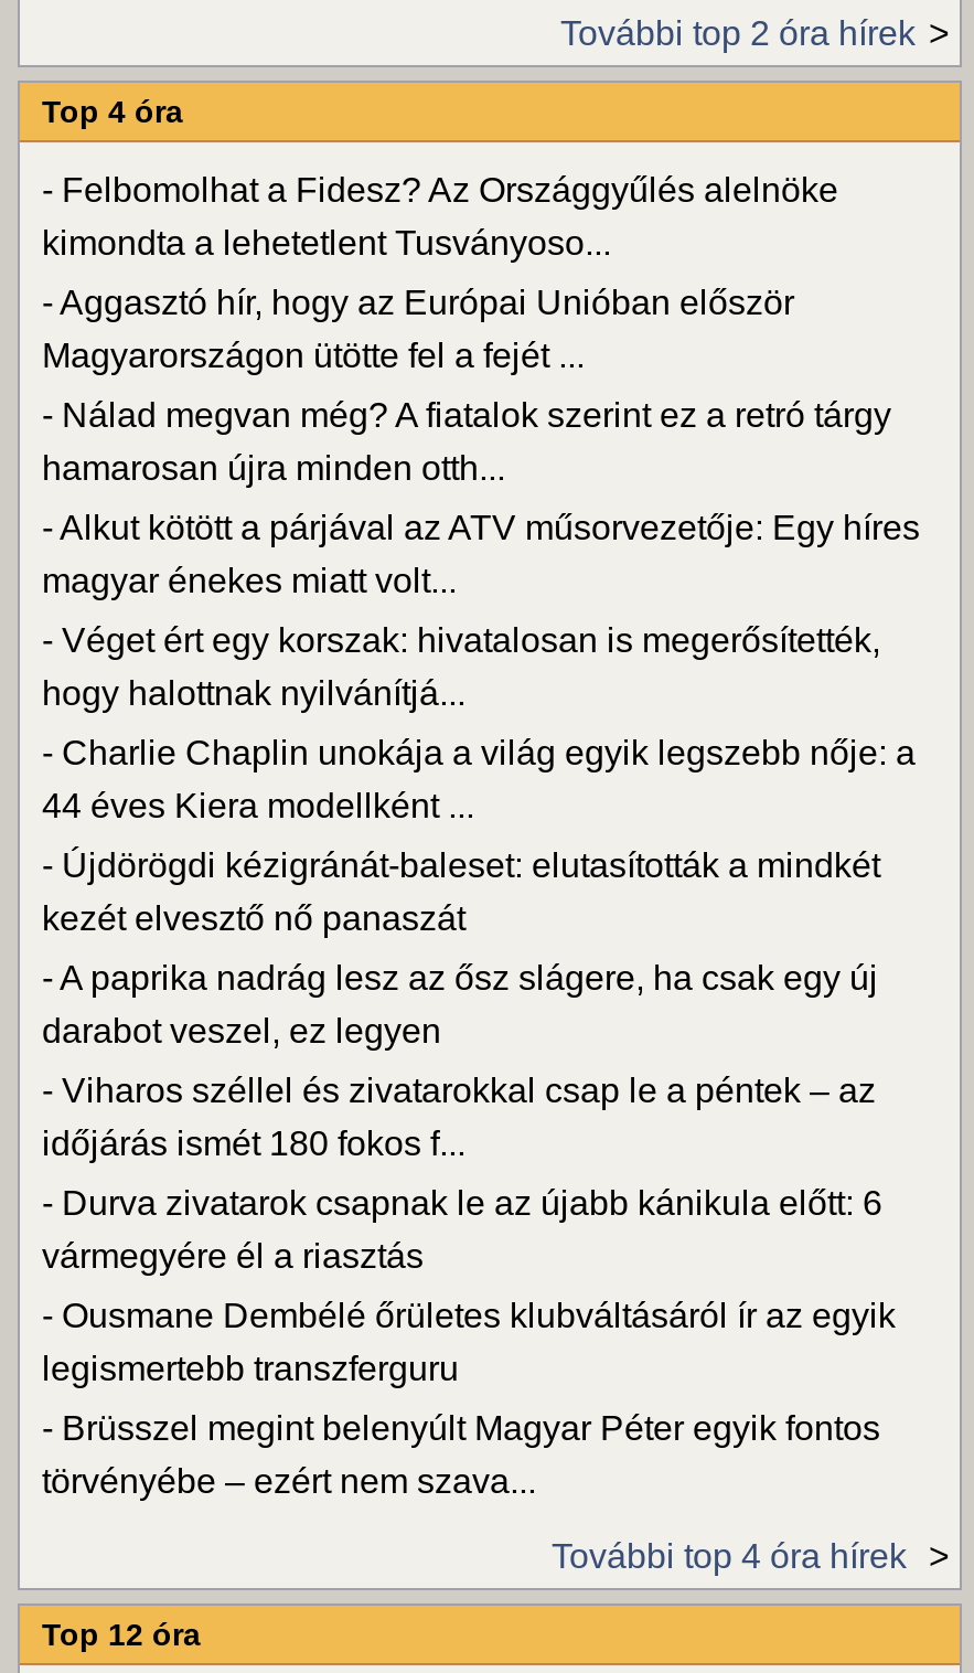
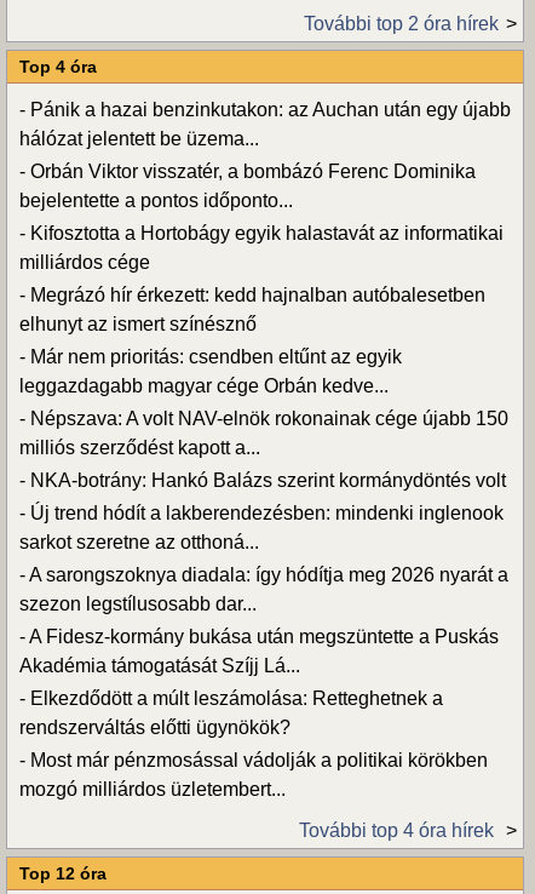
[42,171,838,262] - Felbomolhat a Fidesz? Az Országgyűlés alelnöke | kimondta a lehetetlent Tusványoso... -> [19,99,511,149] - Pánik a hazai benzinkutakon: az Auchan után egy újabb | hálózat jelentett be üzema...
[42,284,794,374] - Aggasztó hír, hogy az Európai Unióban először | Magyarországon ütötte fel a fejét ... -> [19,161,476,211] - Orbán Viktor visszatér, a bombázó Ferenc Dominika | bejelentette a pontos időponto...
[42,396,891,487] - Nálad megvan még? A fiatalok szerint ez a retró tárgy | hamarosan újra minden otth... -> [19,223,504,273] - Kifosztotta a Hortobágy egyik halastavát az informatikai | milliárdos cége
[42,509,920,599] - Alkut kötött a párjával az ATV műsorvezetője: Egy híres | magyar énekes miatt volt... -> [19,285,485,334] - Megrázó hír érkezett: kedd hajnalban autóbalesetben | elhunyt az ismert színésznő
[42,621,880,712] - Véget ért egy korszak: hivatalosan is megerősítették, | hogy halottnak nyilvánítjá... -> [19,346,402,396] - Már nem prioritás: csendben eltűnt az egyik | leggazdagabb magyar cége Orbán kedve...
[42,734,916,824] - Charlie Chaplin unokája a világ egyik legszebb nője: a | 44 éves Kiera modellként ... -> [19,408,508,458] - Népszava: A volt NAV-elnök rokonainak cége újabb 150 | milliós szerződést kapott a...
[42,846,880,937] - Újdörögdi kézigránát-baleset: elutasították a mindkét | kezét elvesztő nő panaszát -> [19,470,506,491] - NKA-botrány: Hankó Balázs szerint kormánydöntés volt
[42,959,878,1049] - A paprika nadrág lesz az ősz slágere, ha csak egy új | darabot veszel, ez legyen -> [19,503,504,552] - Új trend hódít a lakberendezésben: mindenki inglenook | sarkot szeretne az otthoná...
[42,1072,876,1162] - Viharos széllel és zivatarokkal csap le a péntek – az | időjárás ismét 180 fokos f... -> [19,565,508,614] - A sarongszoknya diadala: így hódítja meg 2026 nyarát a | szezon legstílusosabb dar...
[42,1184,882,1275] - Durva zivatarok csapnak le az újabb kánikula előtt: 6 | vármegyére él a riasztás -> [19,626,499,676] - A Fidesz-kormány bukása után megszüntette a Puskás | Akadémia támogatását Szíjj Lá...
[42,1297,896,1387] - Ousmane Dembélé őrületes klubváltásáról ír az egyik | legismertebb transzferguru -> [19,688,443,738] - Elkezdődött a múlt leszámolása: Retteghetnek a | rendszerváltás előtti ügynökök?
[42,1409,880,1500] - Brüsszel megint belenyúlt Magyar Péter egyik fontos | törvényébe – ezért nem szava... -> [19,750,488,800] - Most már pénzmosással vádolják a politikai körökben | mozgó milliárdos üzletembert...

